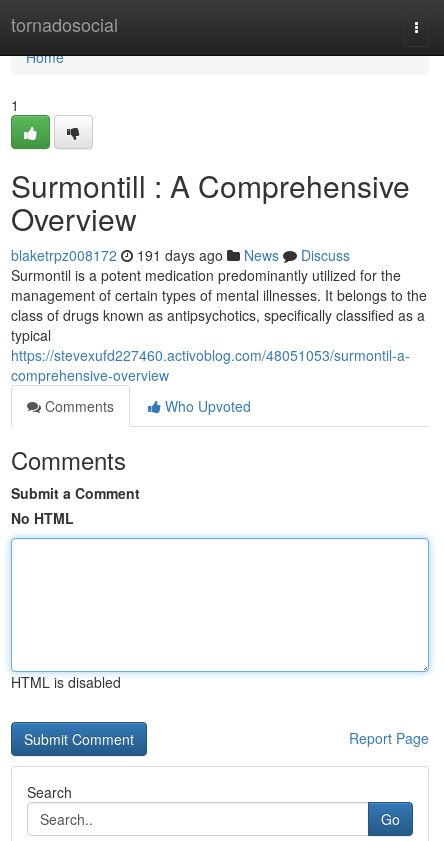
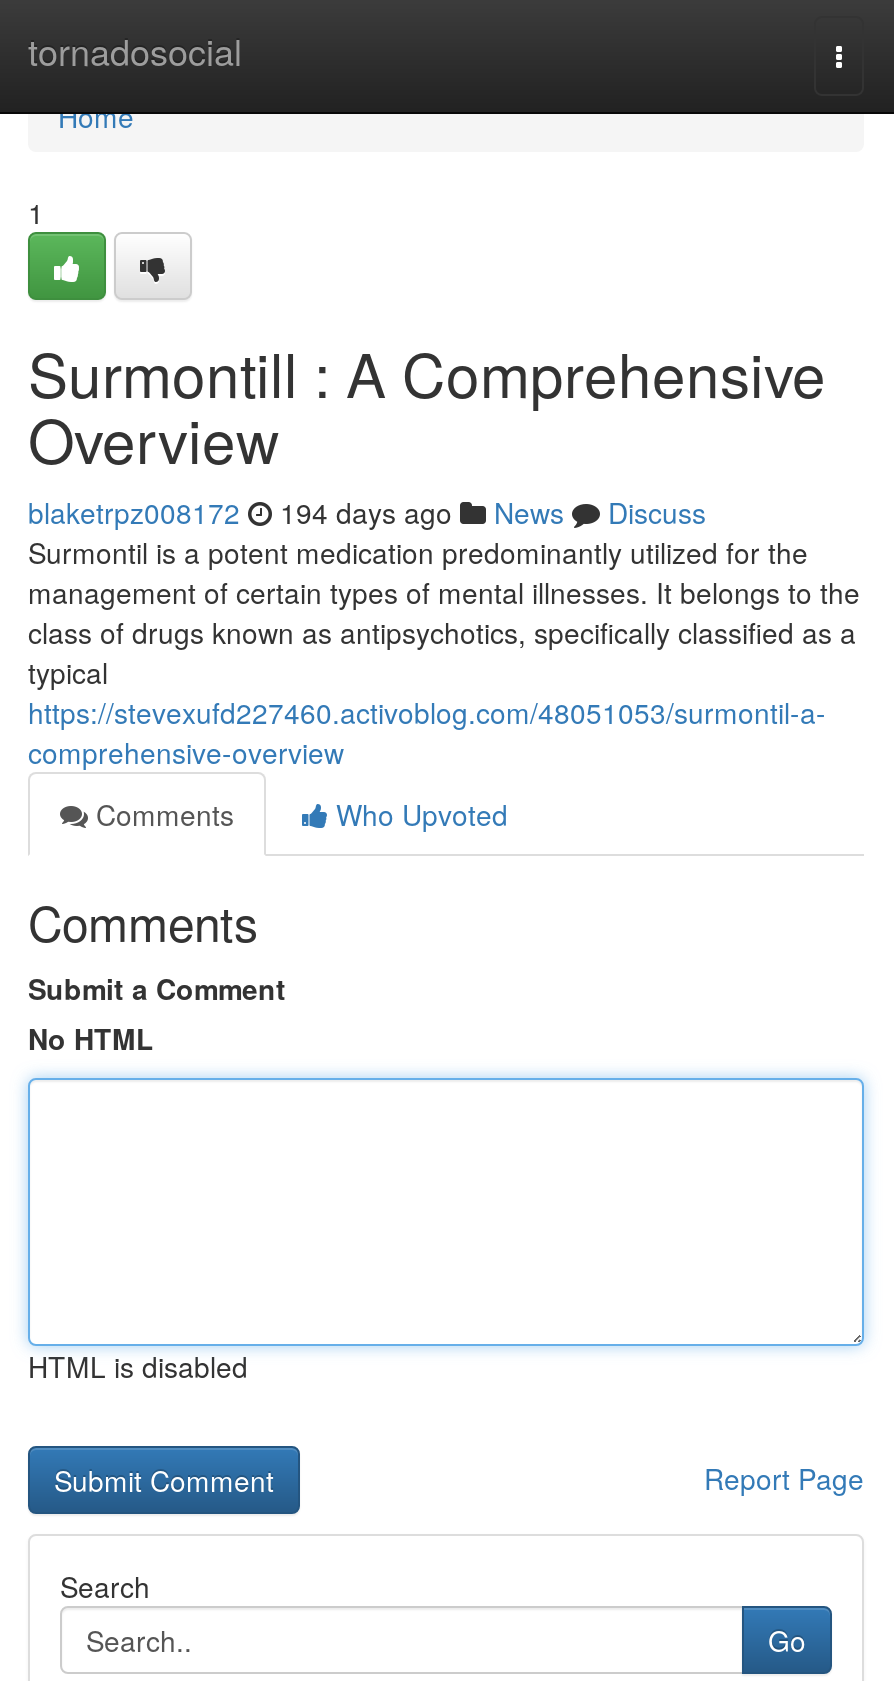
[11,245,350,265] blaketrpz008172 191 days ago News Discuss -> [28,492,706,532] blaketrpz008172 194 days ago News Discuss

